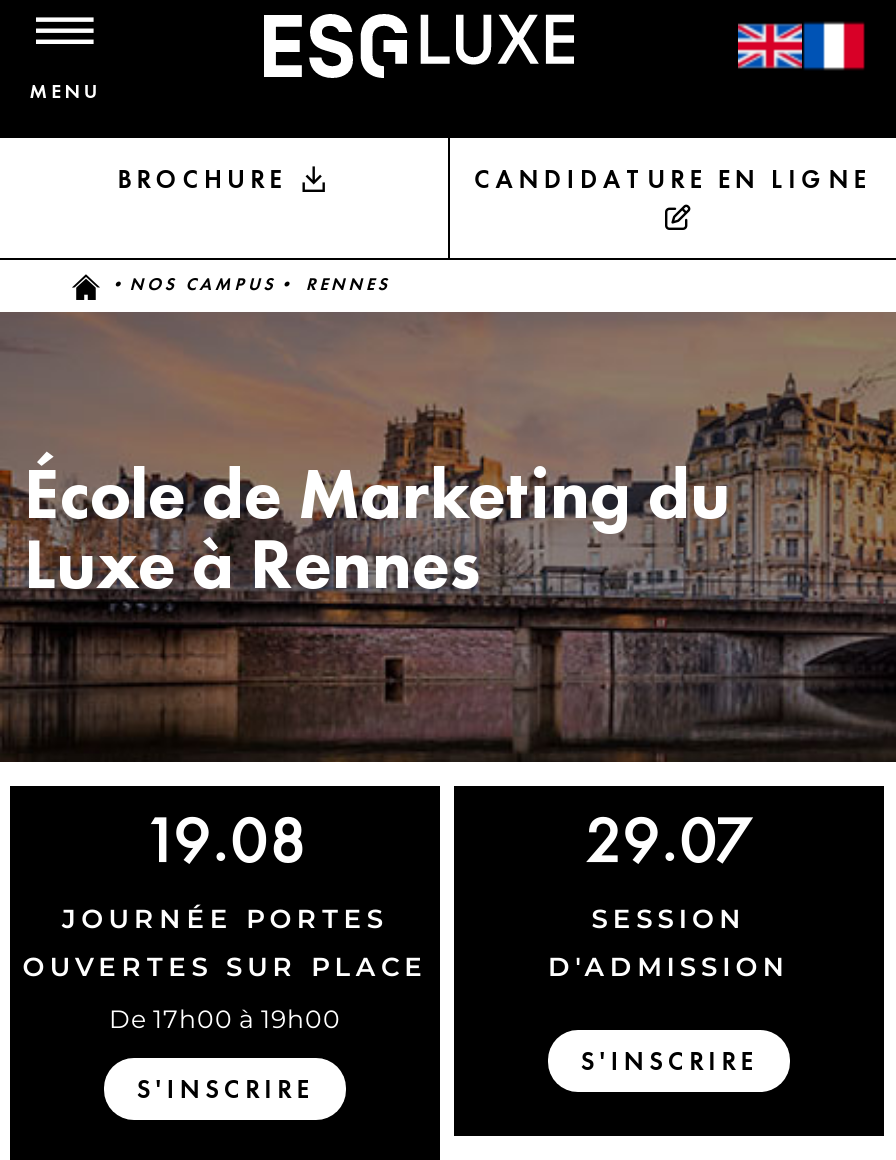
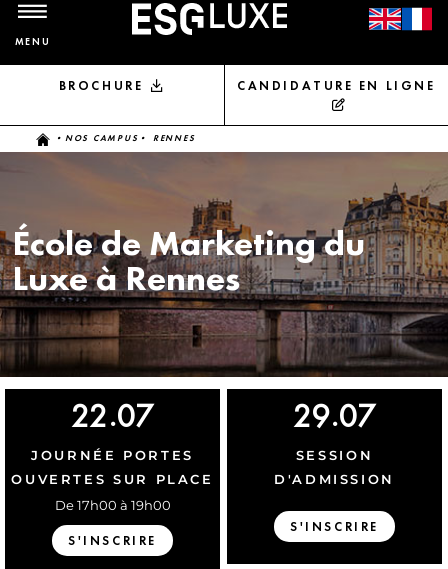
[142,801,308,883] 19 08 -> [70,396,154,437] 22 07

